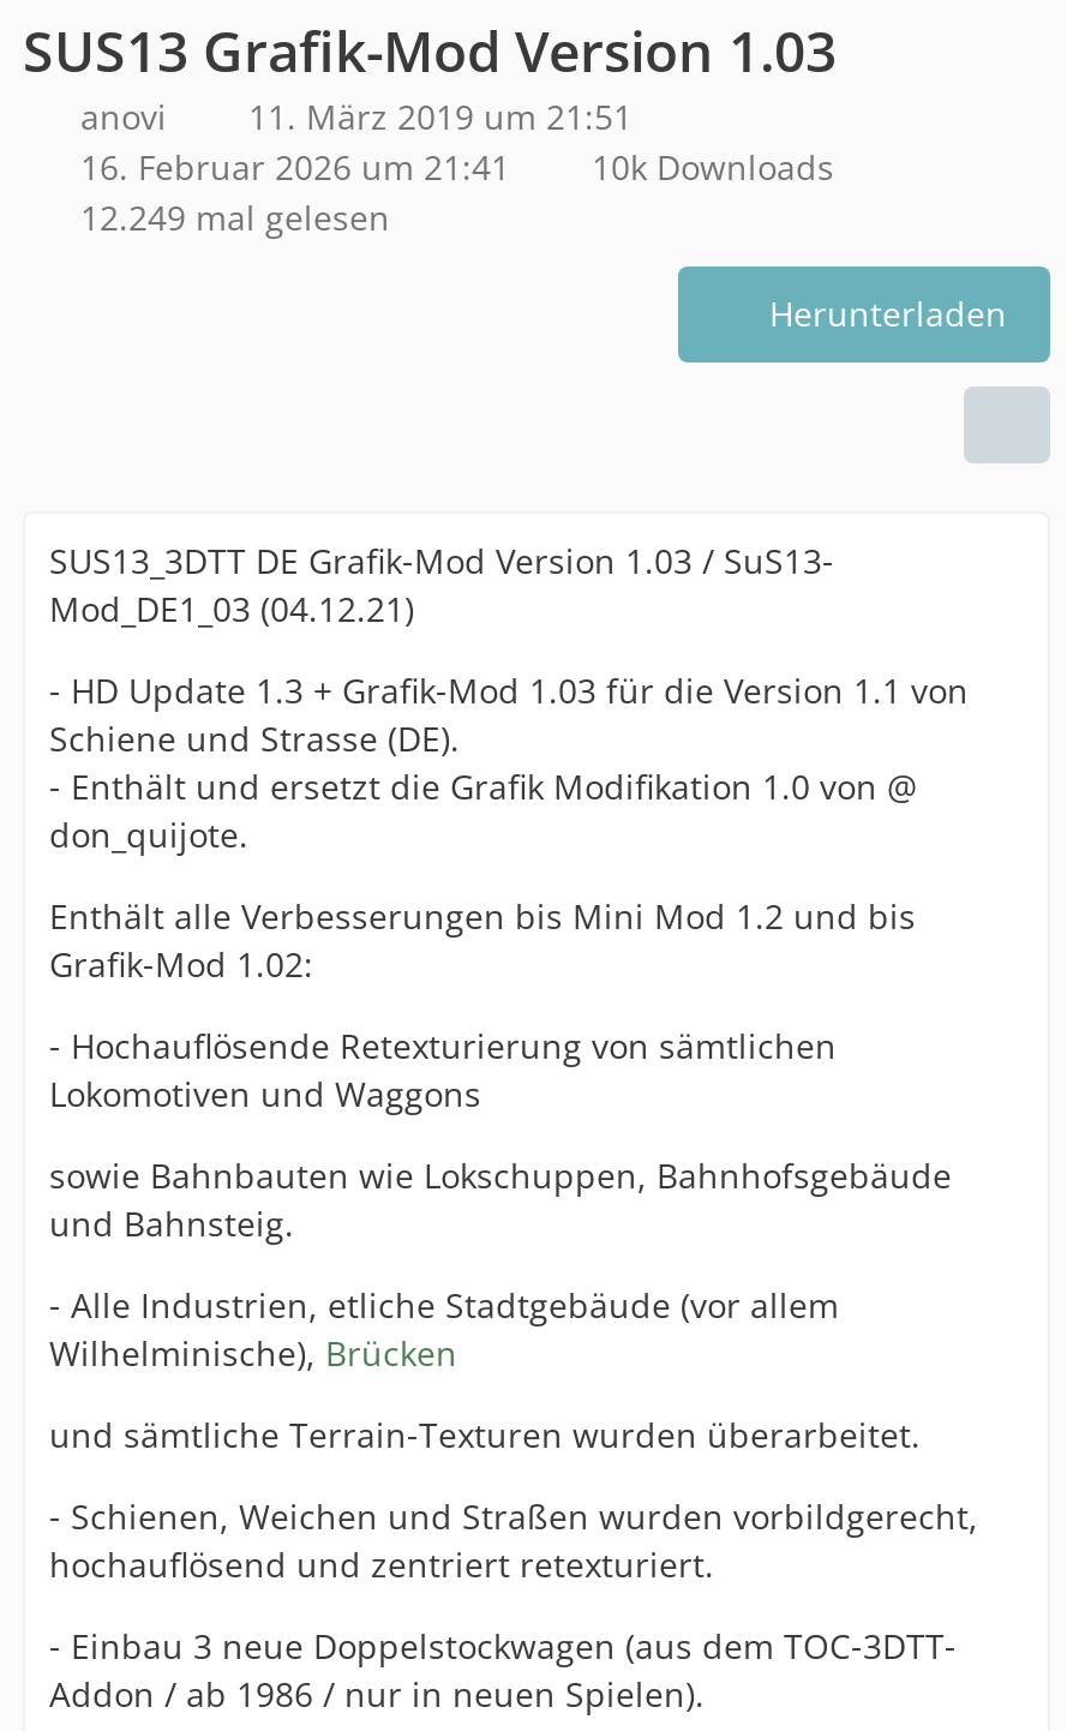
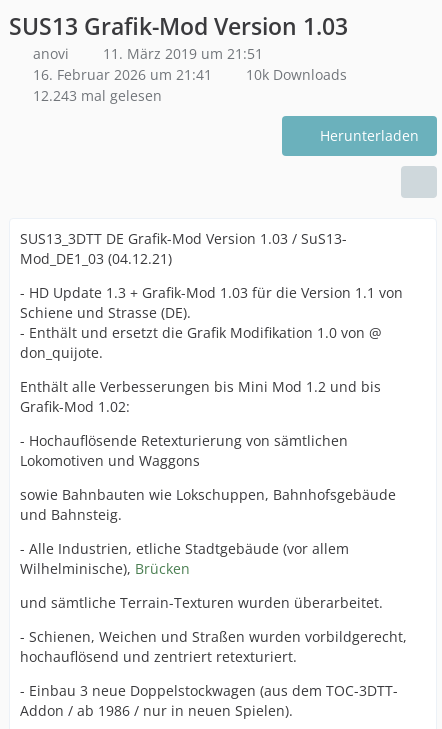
[71,194,390,240] 12.249 mal gelesen -> [29,86,162,105] 12.243 mal gelesen

